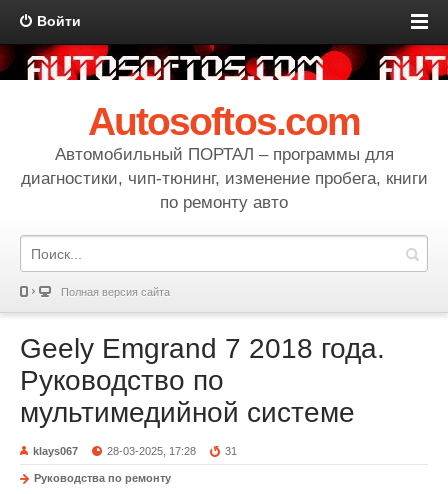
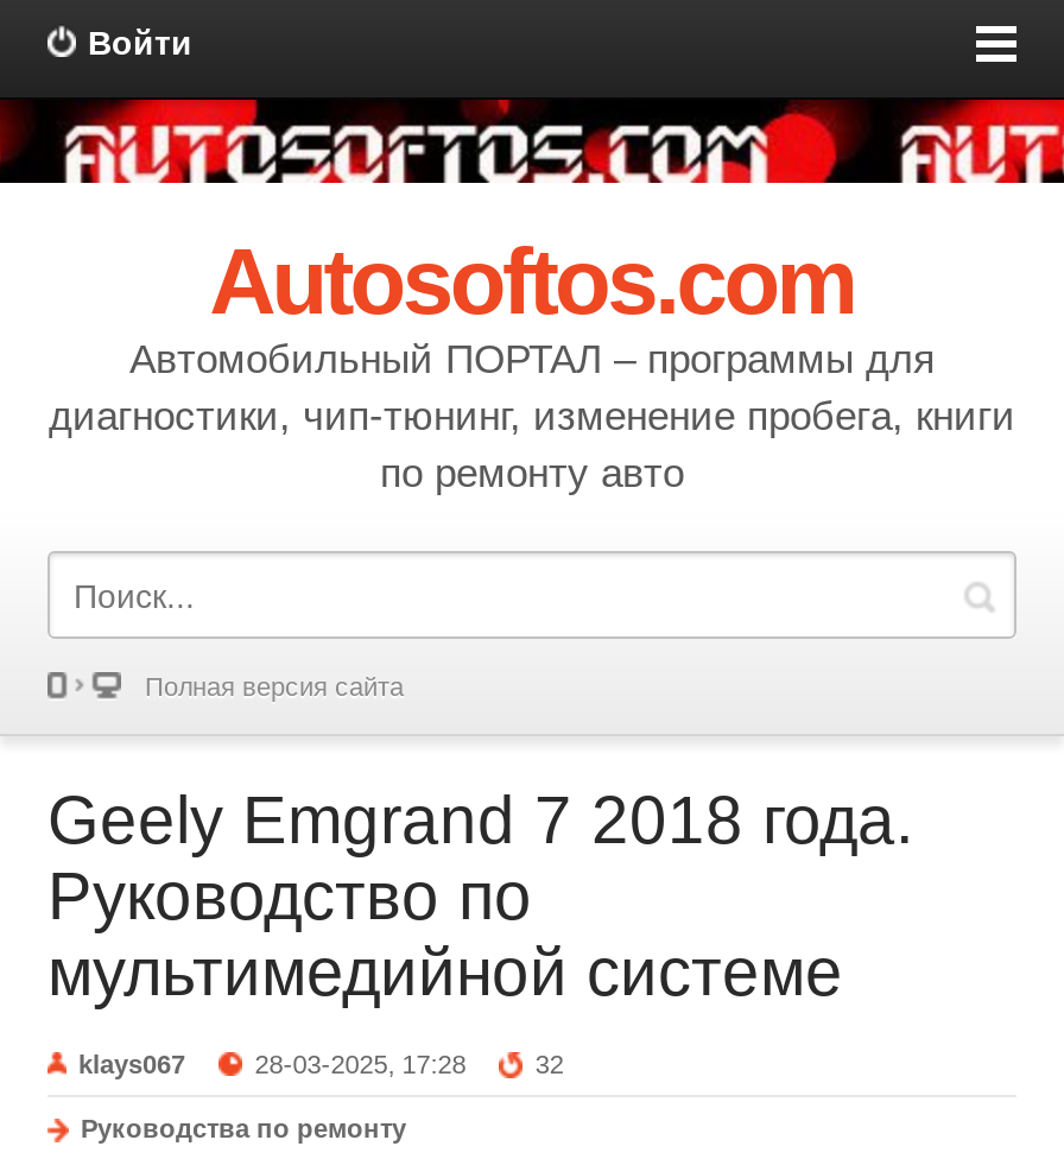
[225,445,237,457] 31 -> [535,1050,564,1078] 32

